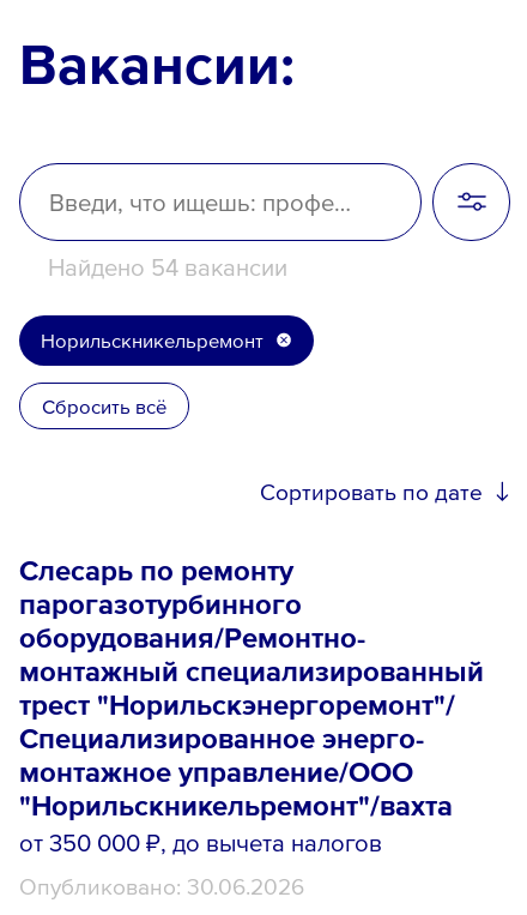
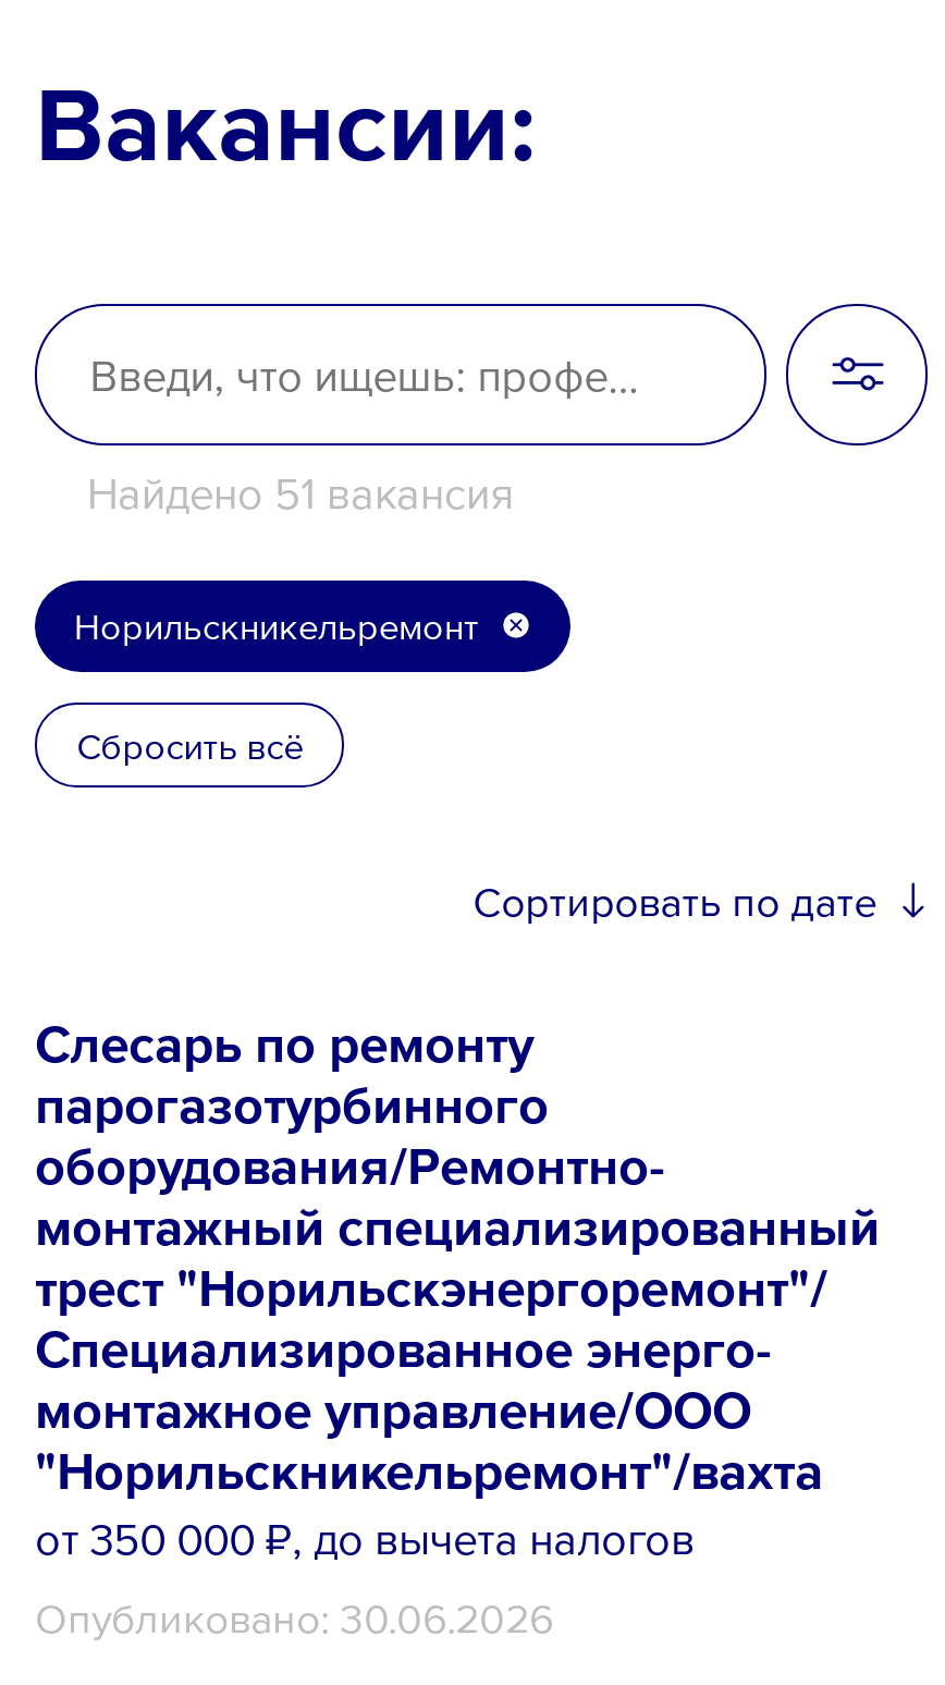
[48,250,287,283] Найдено 54 вакансии -> [87,461,514,522] Найдено 51 вакансия

